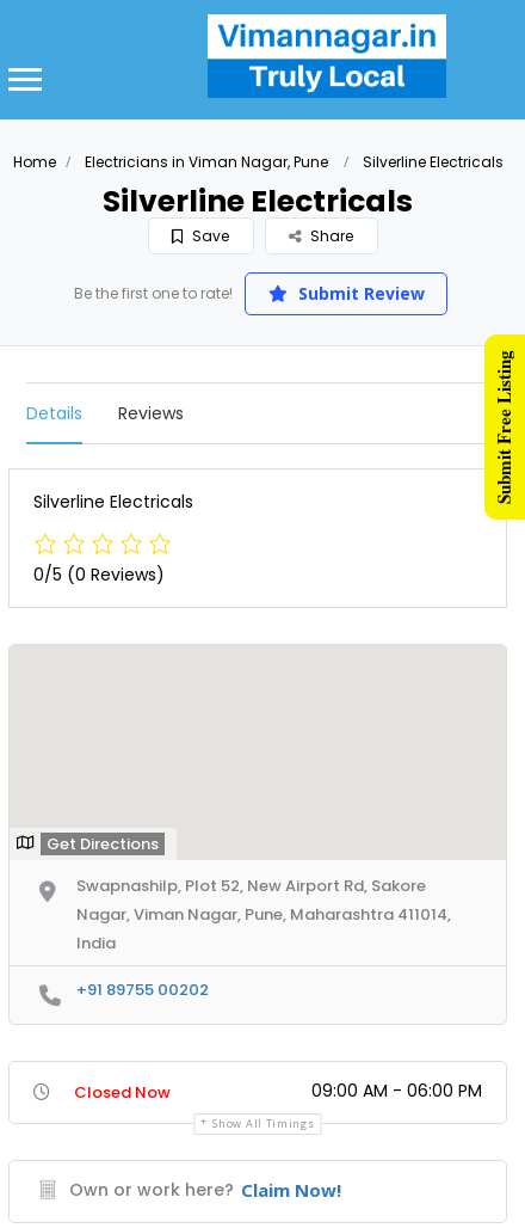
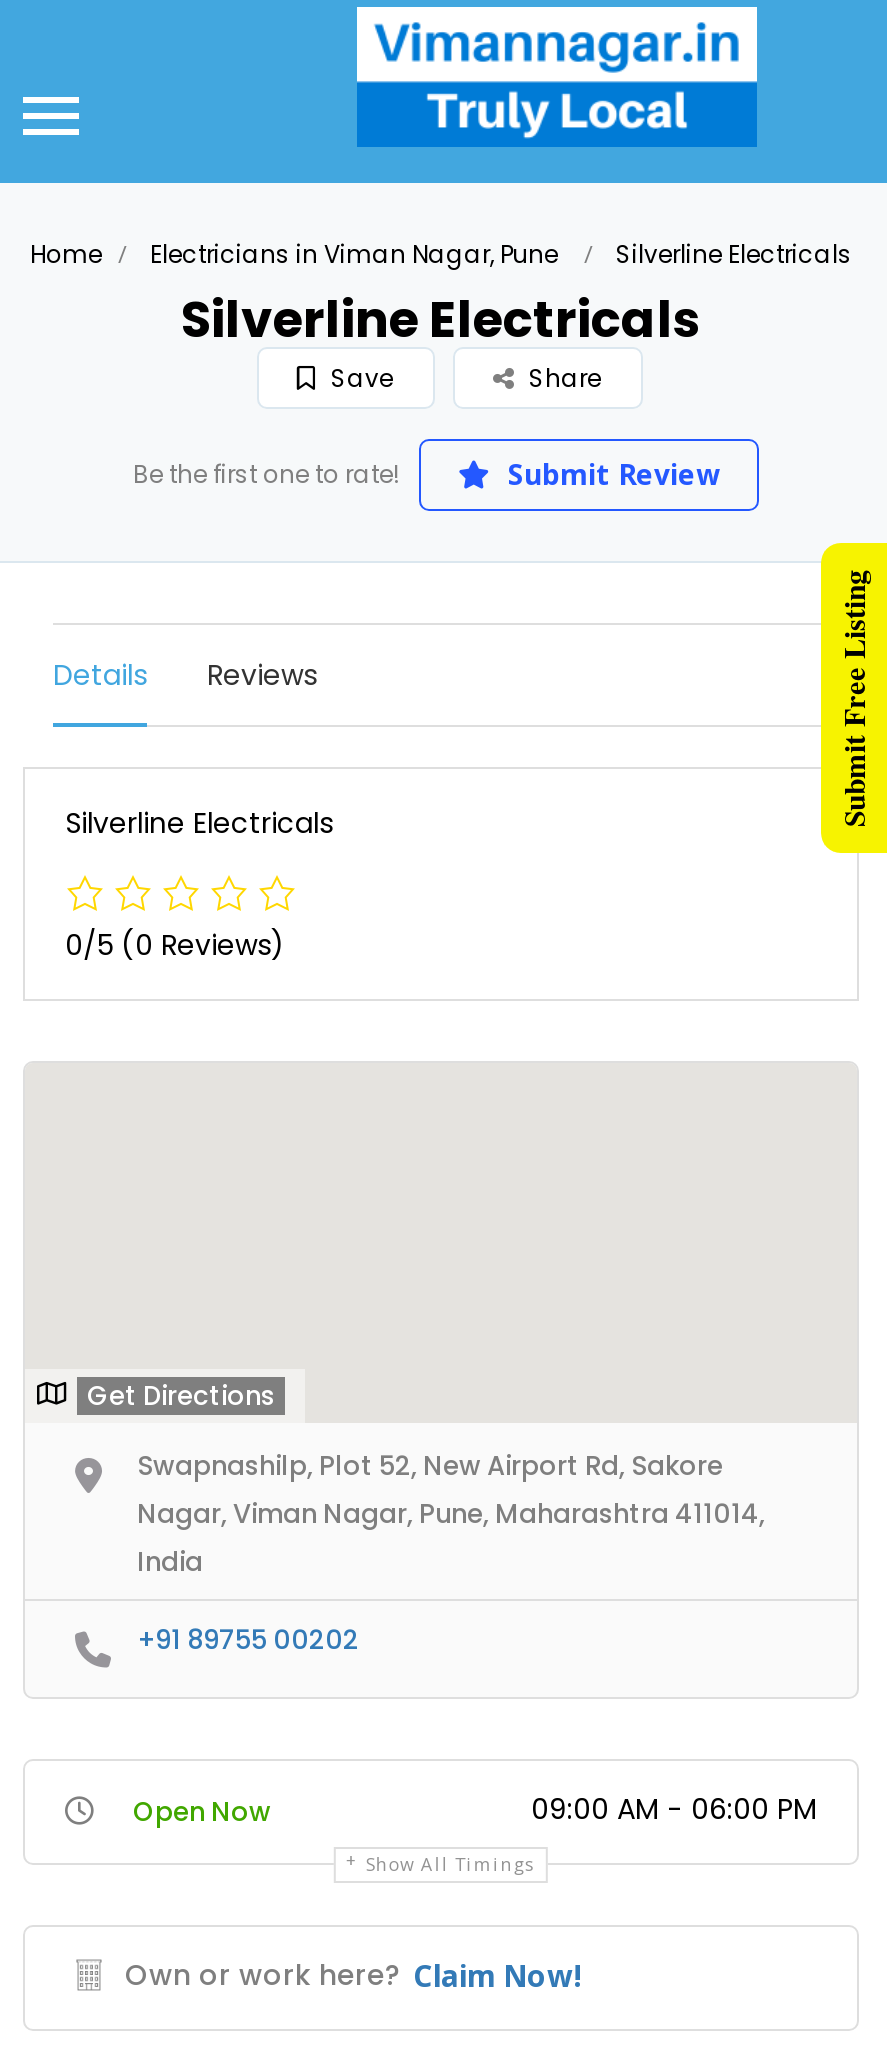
[74,1081,171,1103] Closed Now -> [133,1792,271,1830] Open Now

